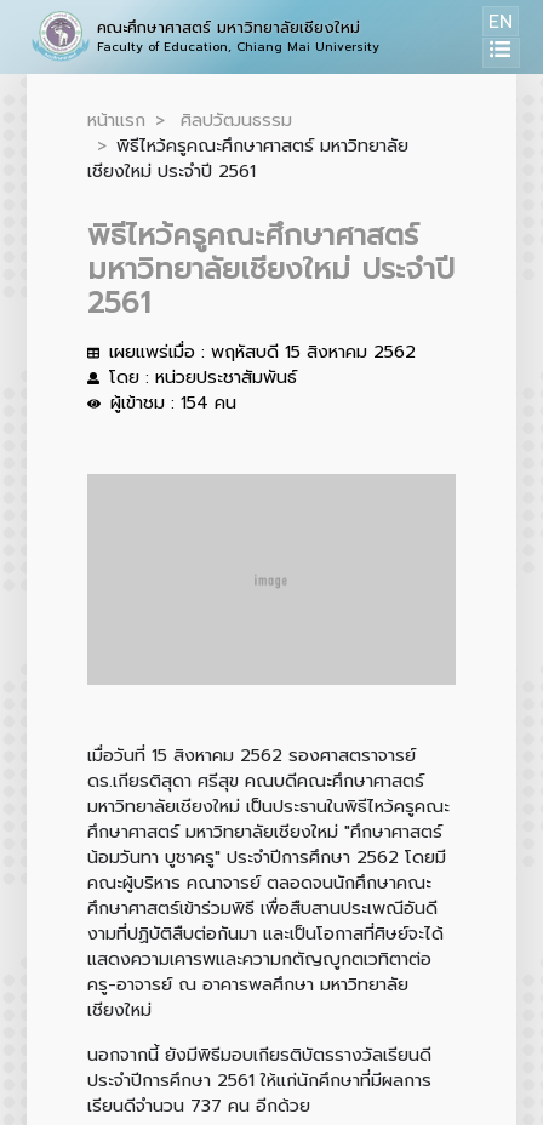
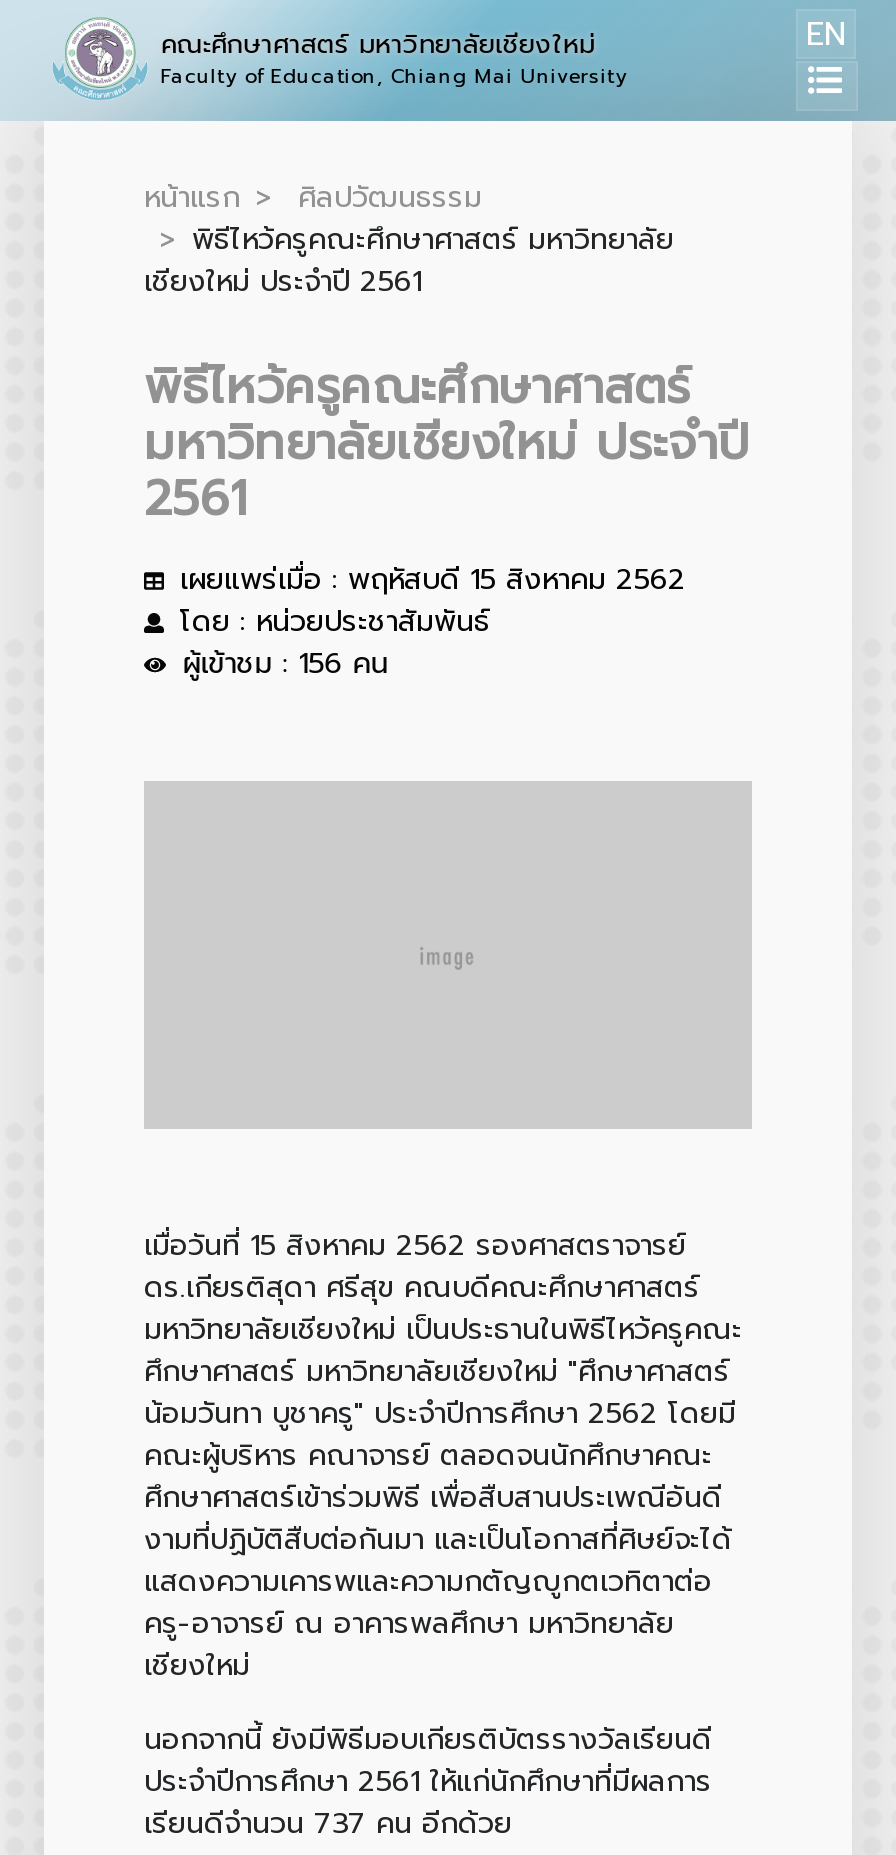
[111,389,237,416] ผู้เข้าชม : 154 คน -> [182,641,388,685] ผู้เข้าชม : 156 คน

